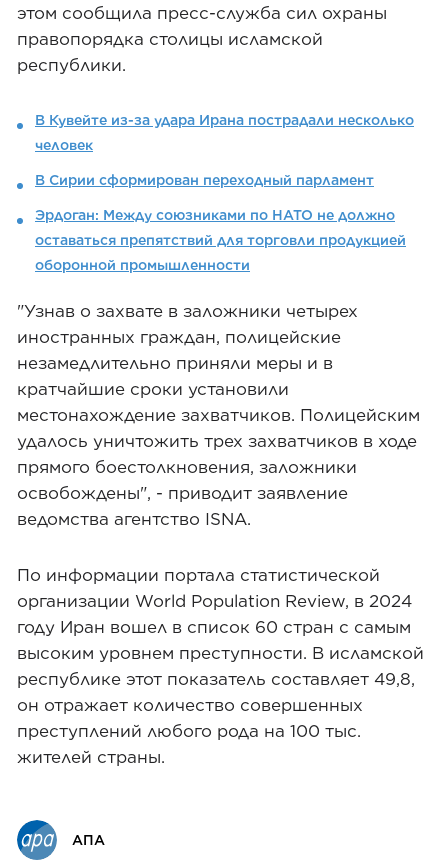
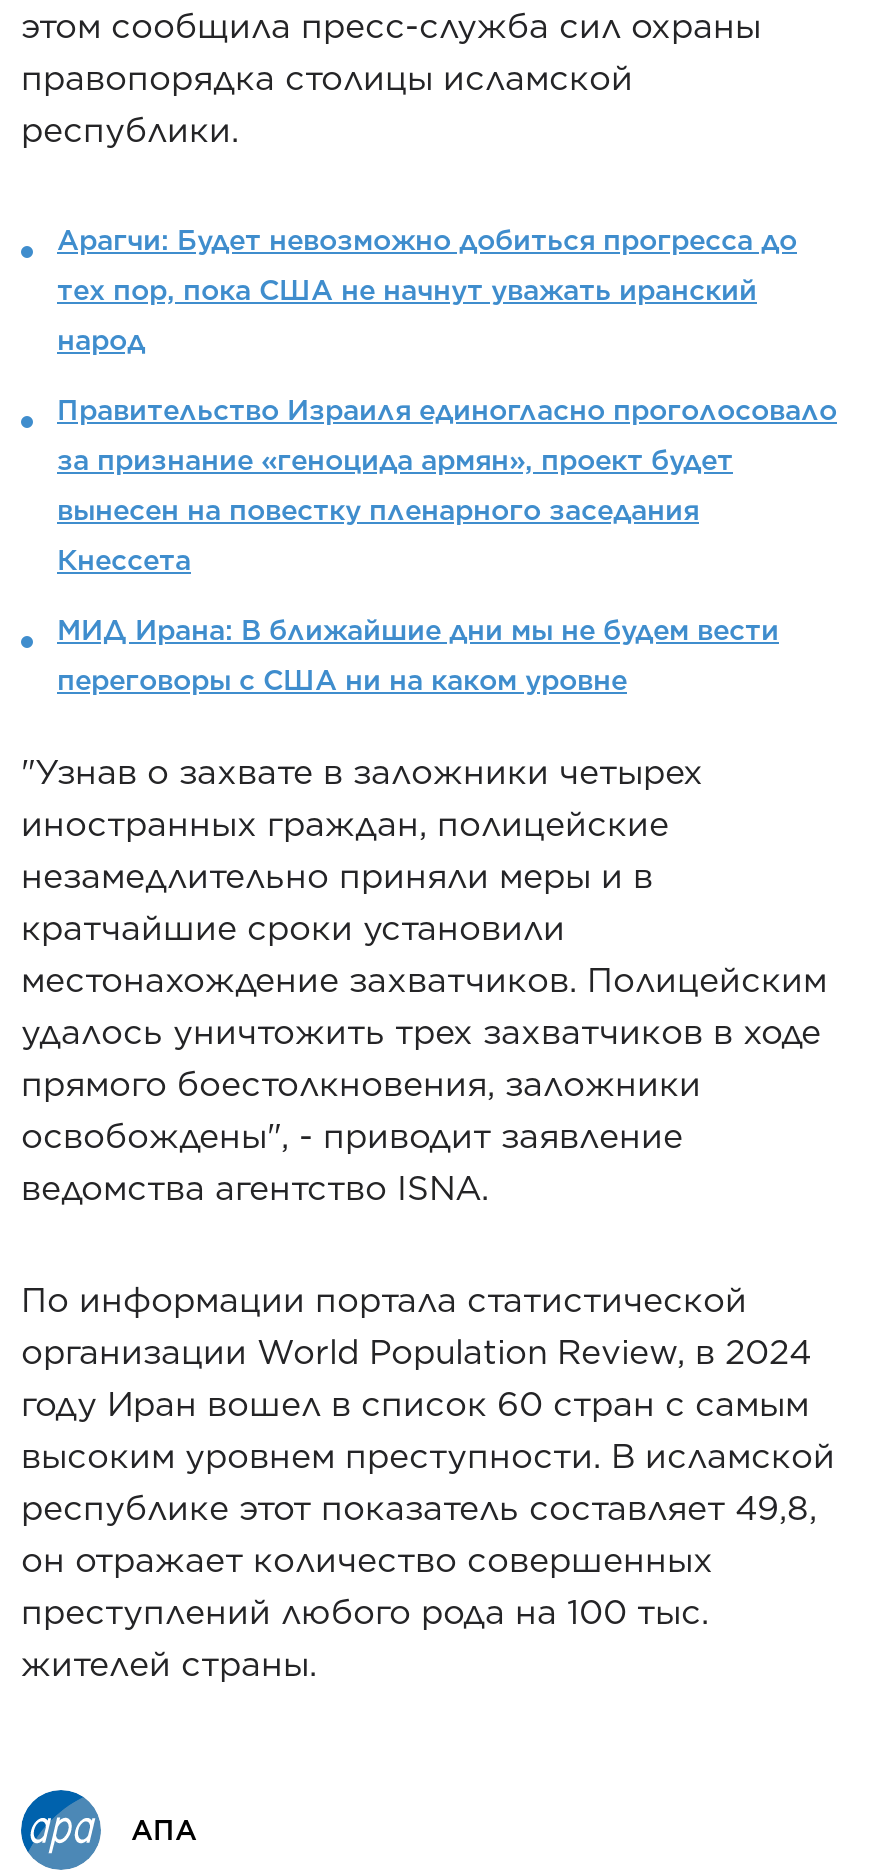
[35,112,414,273] В Кувейте из-за удара Ирана пострадали несколько | человек | В Сирии сформирован переходный парламент | Эрдоган: Между союзниками по НАТО не должно | оставаться препятствий для торговли продукцией | оборонной промышленности -> [57,224,837,696] Арагчи: Будет невозможно добиться прогресса до | тех пор, пока США не начнут уважать иранский | народ | Правительство Израиля единогласно проголосовало | за признание «геноцида армян», проект будет | вынесен на повестку пленарного заседания | Кнессета | МИД Ирана: В ближайшие дни мы не будем вести | переговоры с США ни на каком уровне

